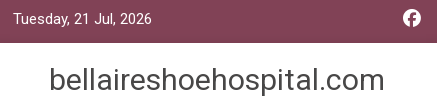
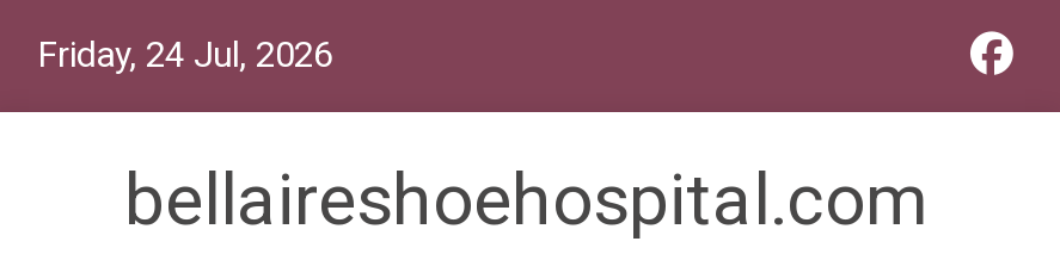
[13,9,152,27] Tuesday, 21 Jul, 2026 -> [38,32,332,75] Friday, 24 Jul, 2026

